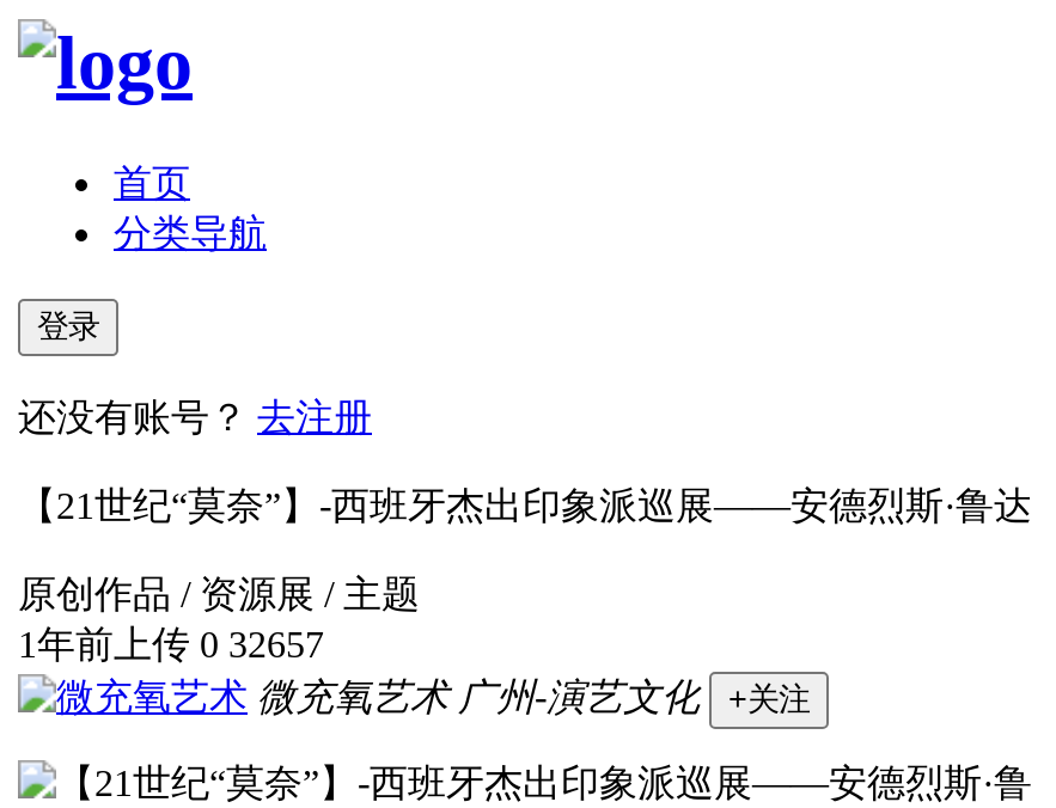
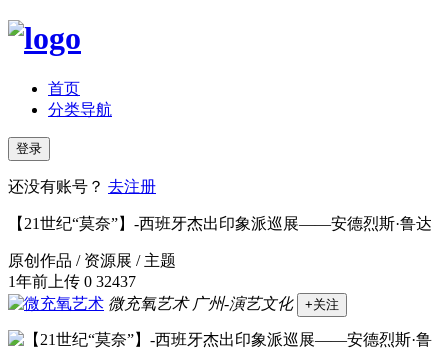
[18,624,324,664] 1年前上传 0 32657 -> [8,273,136,290] 1年前上传 0 32437

